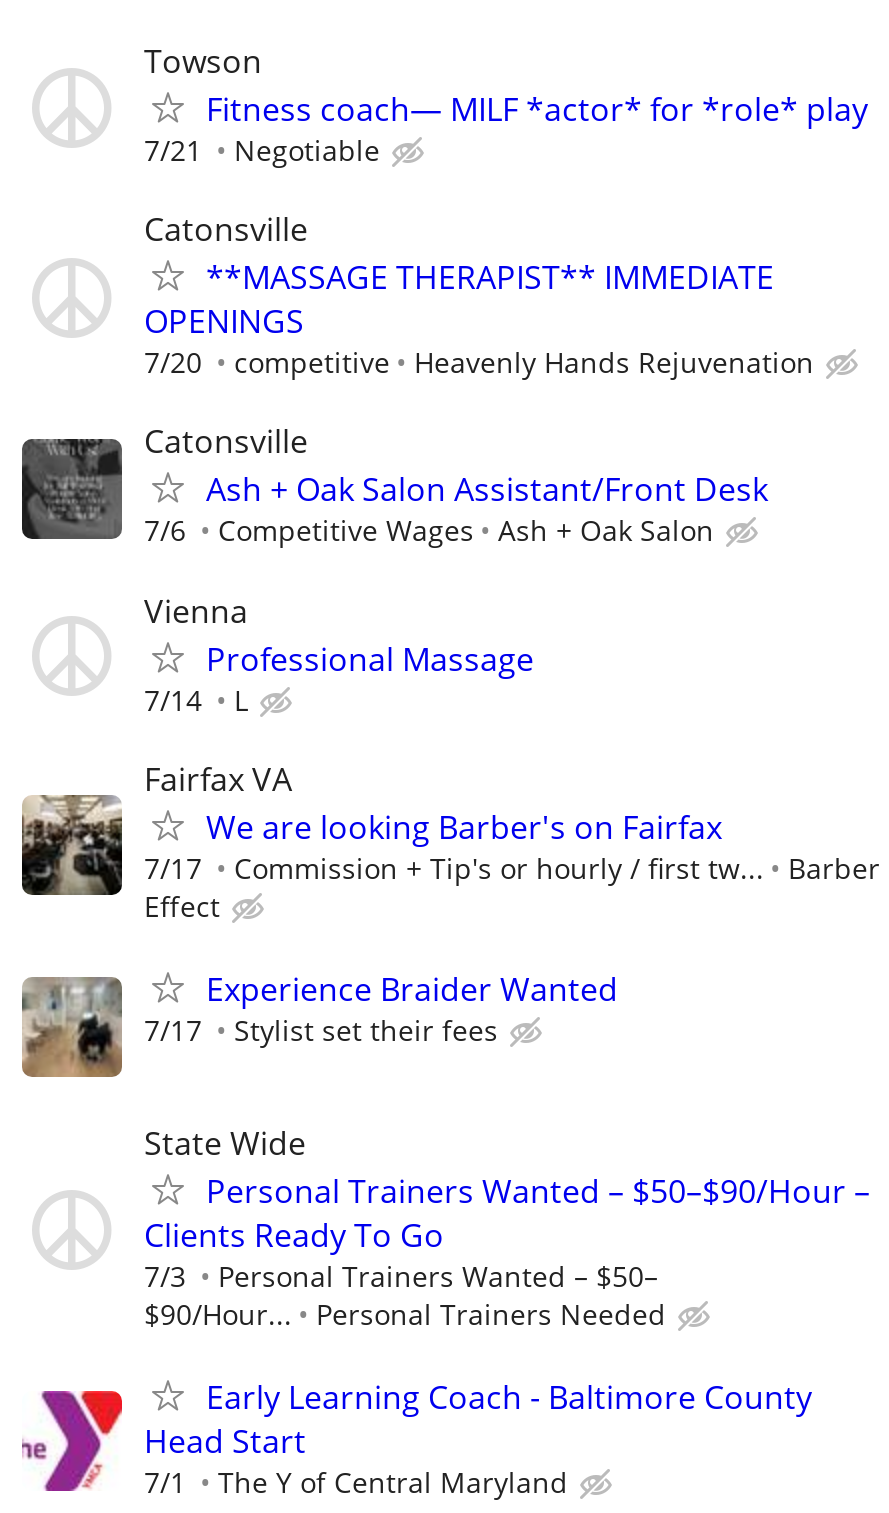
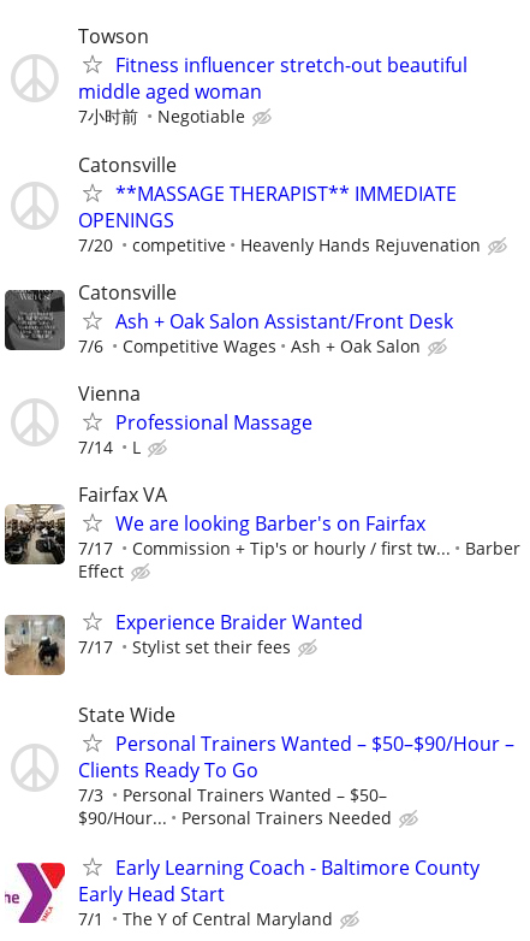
[144,87,868,169] Fitness coach— MILF *actor* for *role* play | 7/21 -> [78,51,468,127] Fitness influencer stretch-out beautiful | middle aged woman | 7小时前
[144,1420,306,1464] Head Start -> [78,881,225,907] Early Head Start

